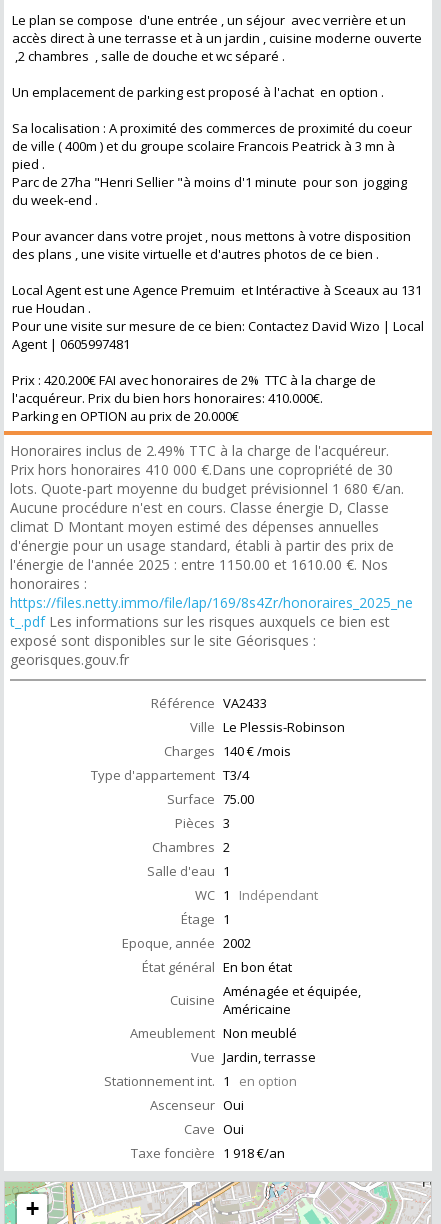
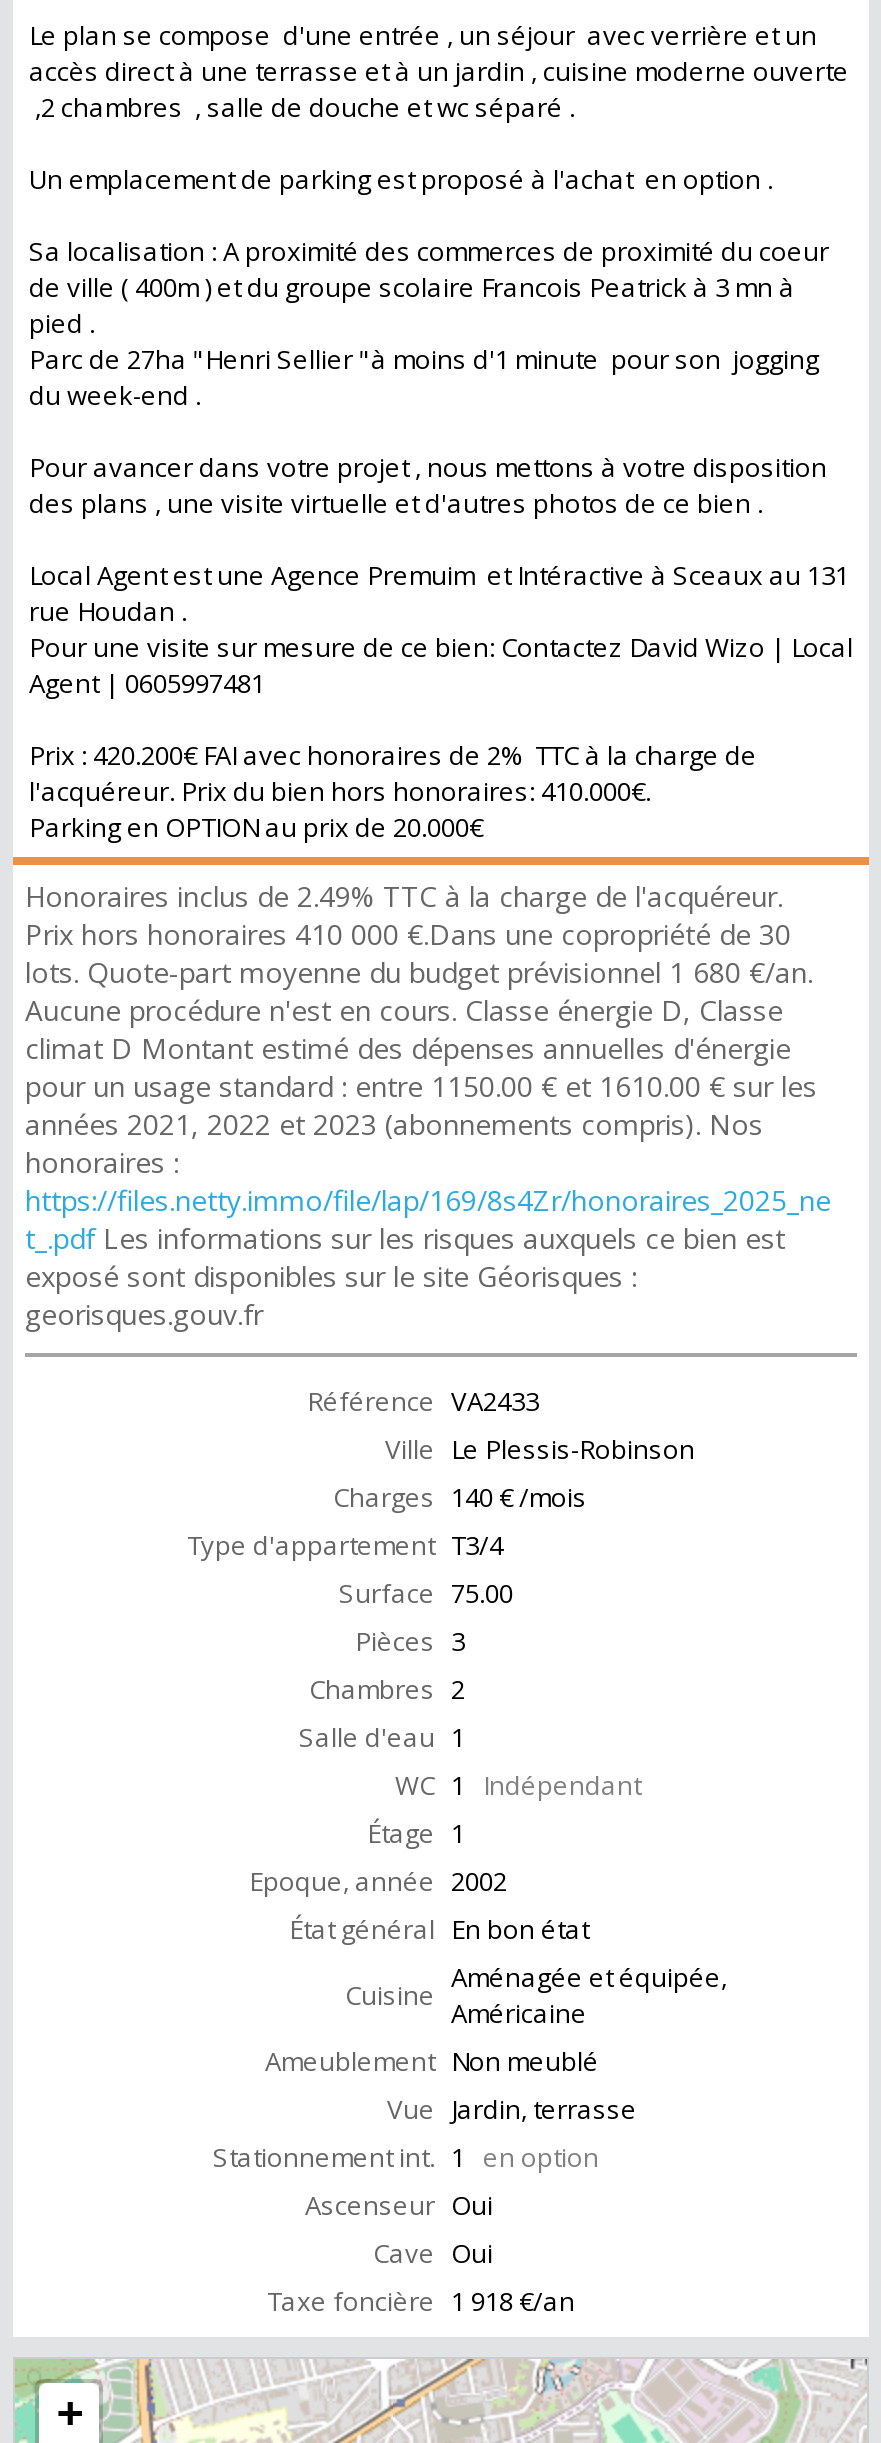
[10,517,394,574] climat D Montant moyen estimé des dépenses annuelles | d'énergie pour un usage standard, établi à partir des prix de | l'énergie de l'année 2025 : entre 1150.00 et 1610.00 €. Nos -> [25,1029,817,1143] climat D Montant estimé des dépenses annuelles d'énergie | pour un usage standard : entre 1150.00 € et 1610.00 € sur les | années 2021, 2022 et 2023 (abonnements compris). Nos

